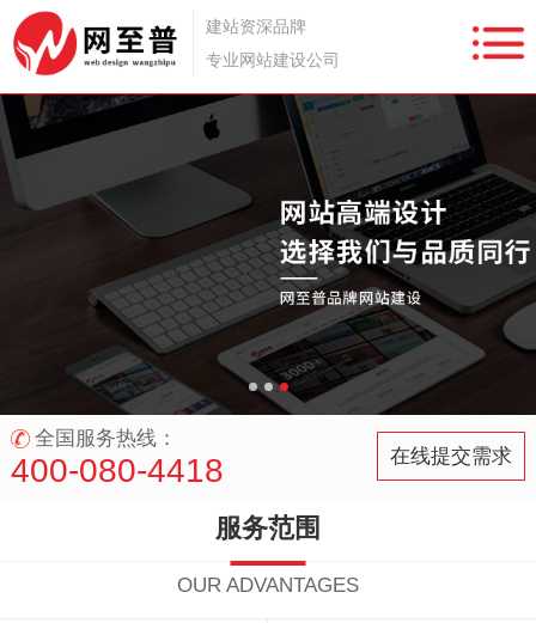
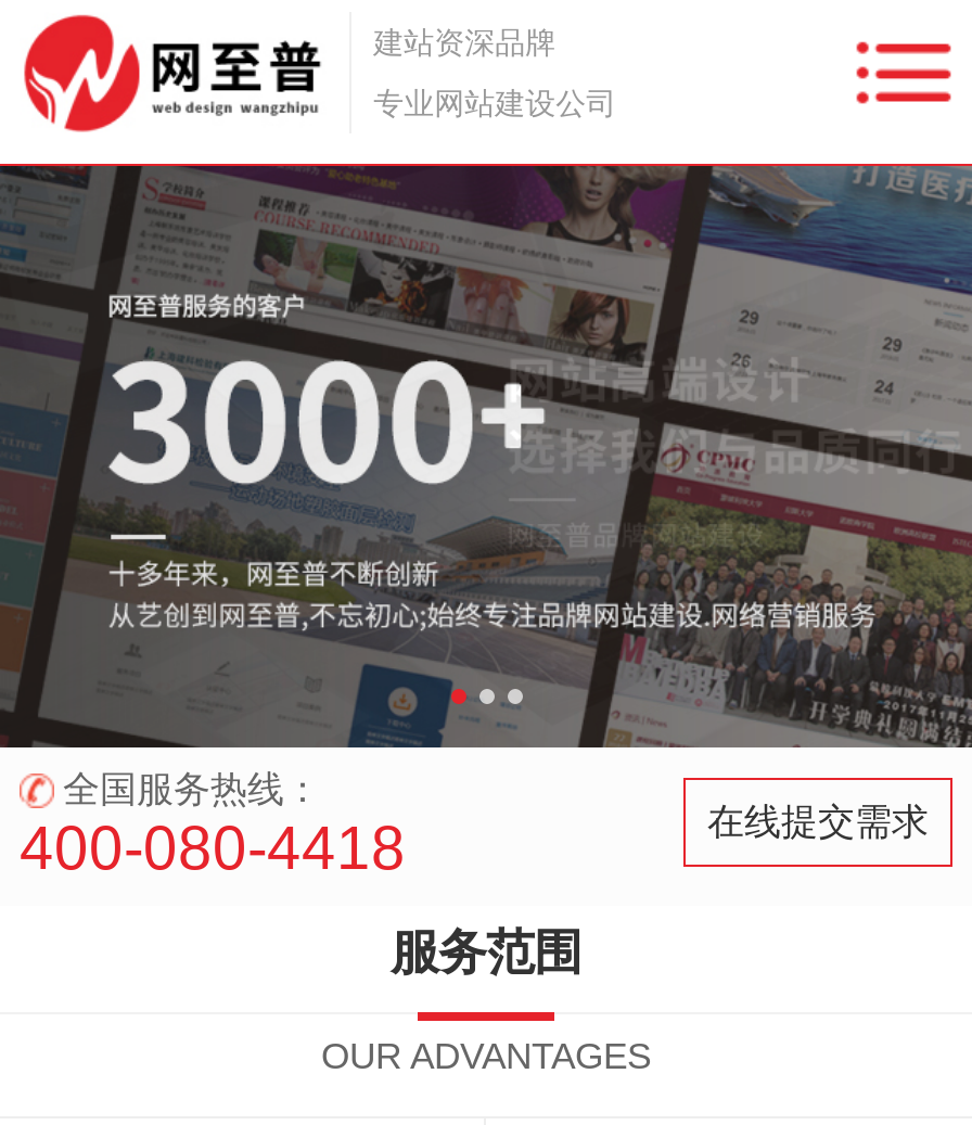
[4,93,532,415] [image] -> [7,164,965,750] [image]

